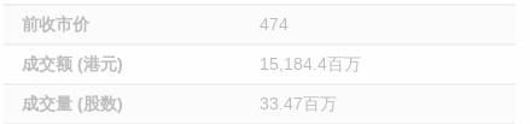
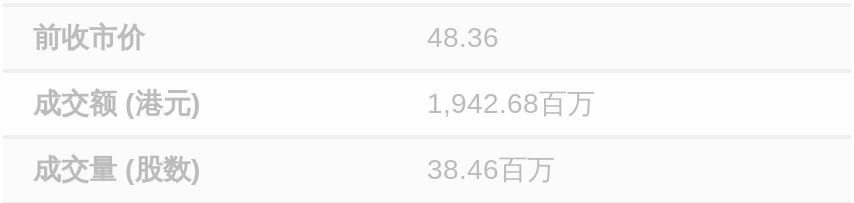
[260,14,289,34] 474 -> [427,21,499,53] 48.36
[260,54,361,73] 15,184.4百万 -> [427,87,595,119] 1,942.68百万
[260,94,337,113] 33.47百万 -> [427,153,555,185] 38.46百万

